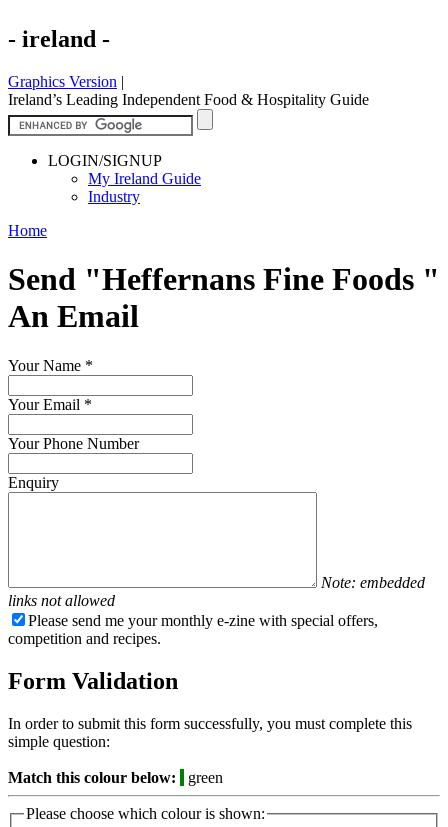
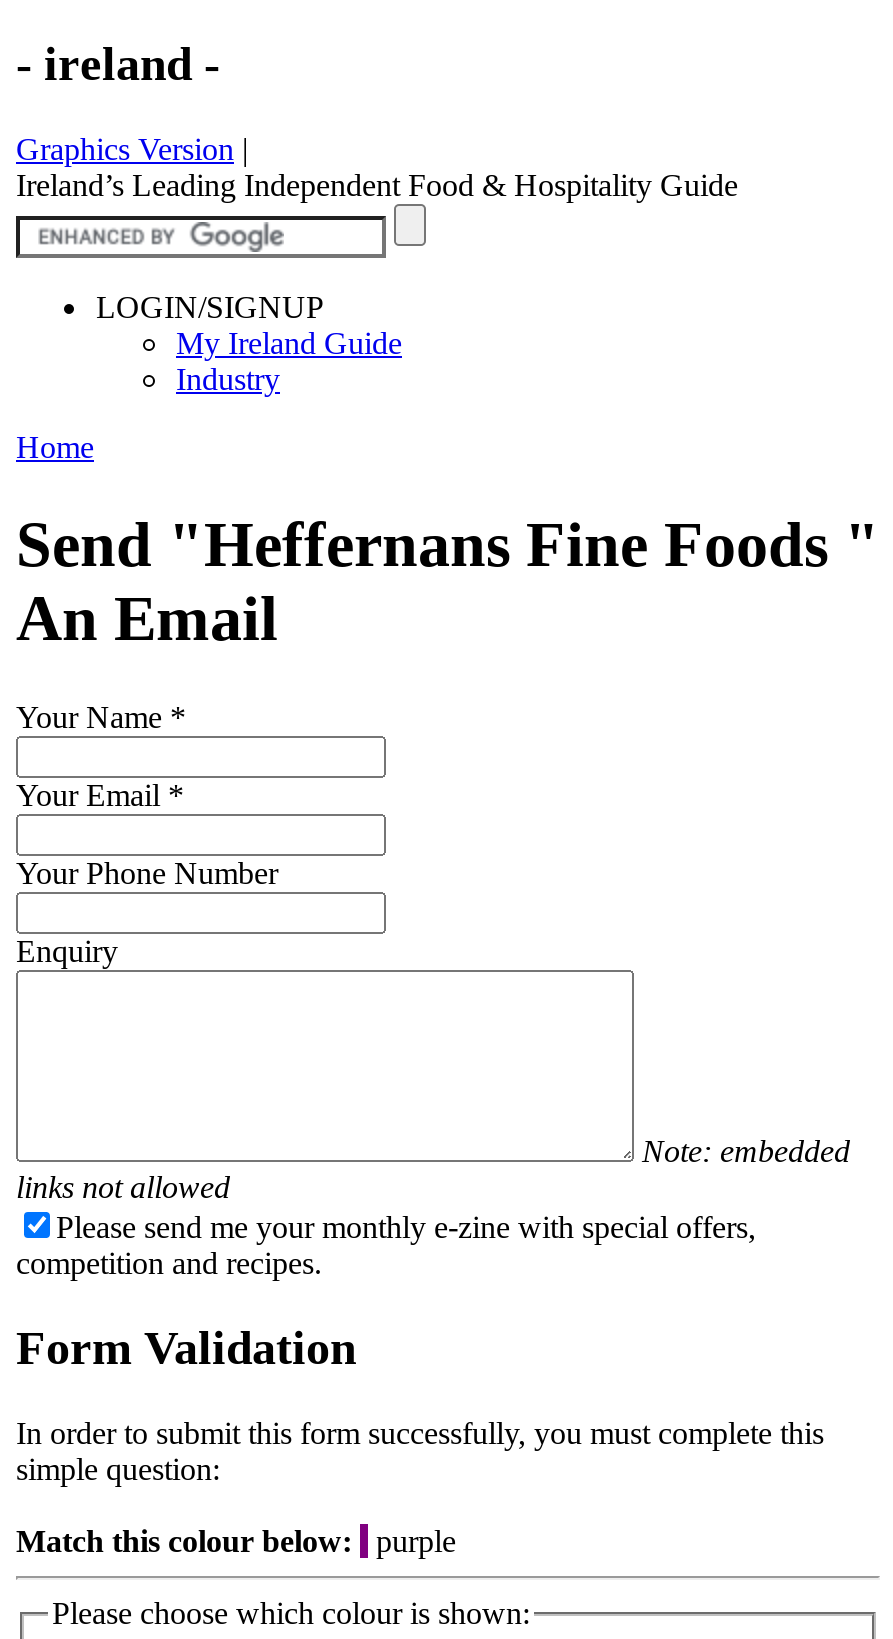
[8,769,223,786] Match this colour below: green -> [16,1523,456,1557] Match this colour below: purple

